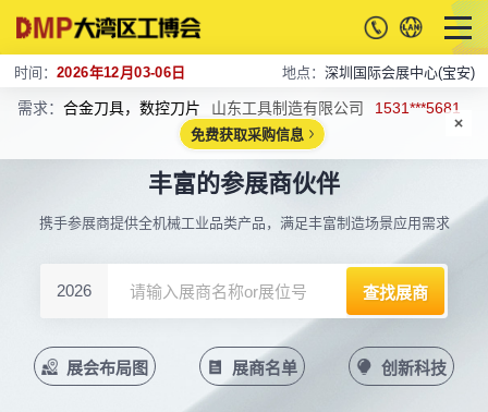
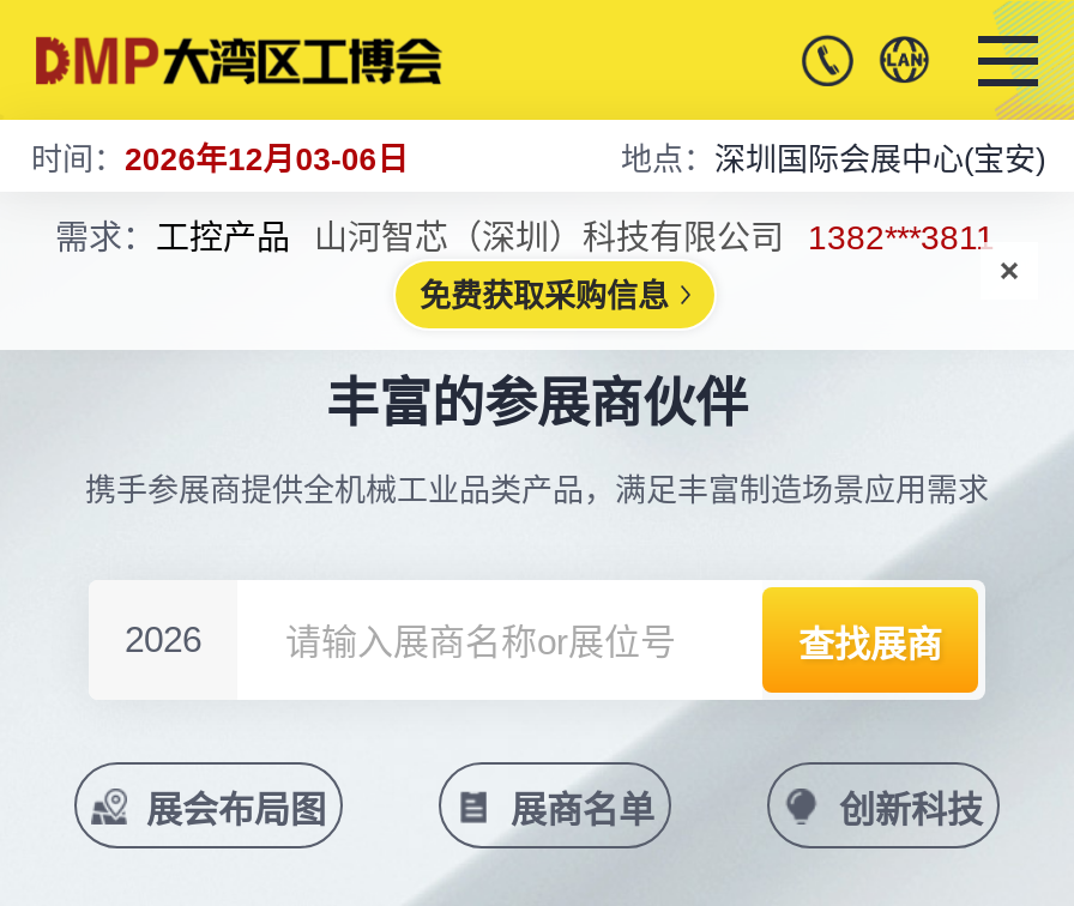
[17,99,460,117] 需求：合金刀具，数控刀片 | 山东工具制造有限公司 | 1531***5681 -> [55,218,995,256] 需求：工控产品 | 山河智芯（深圳）科技有限公司 | 1382***3811

